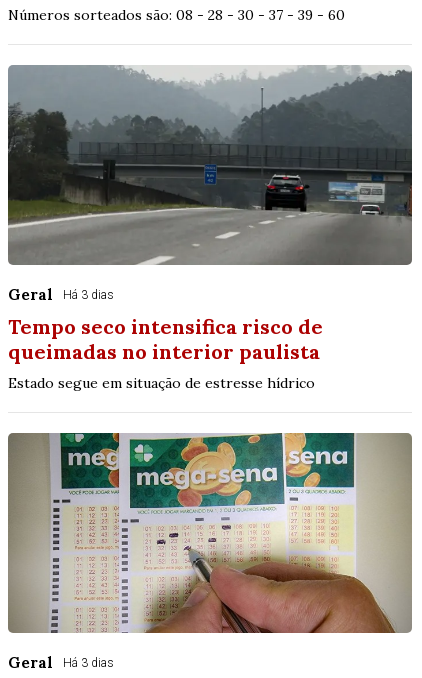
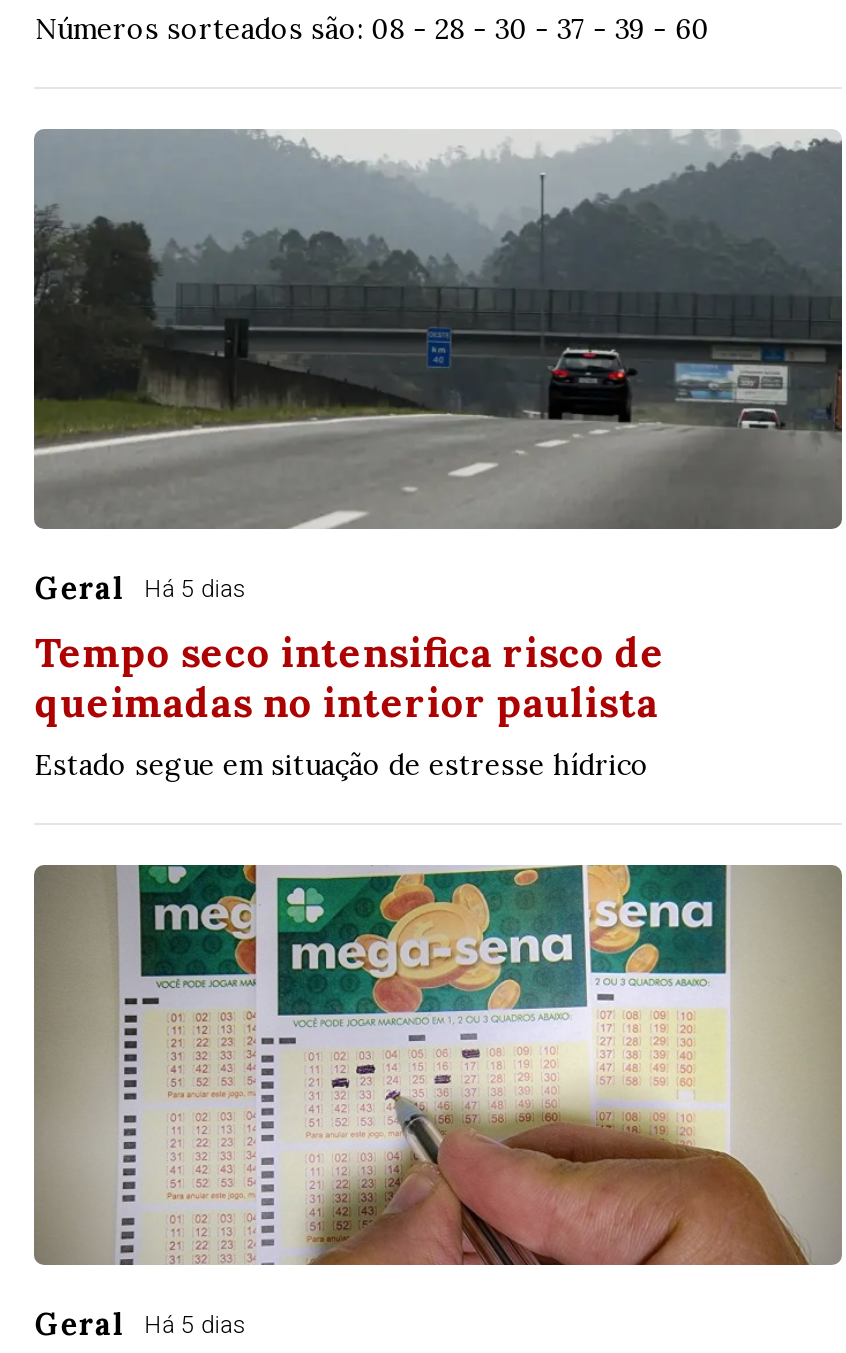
[8,285,114,304] Geral Há 3 dias -> [35,569,247,607] Geral Há 5 dias
[8,653,114,672] Geral Há 3 dias -> [35,1305,247,1343] Geral Há 5 dias

